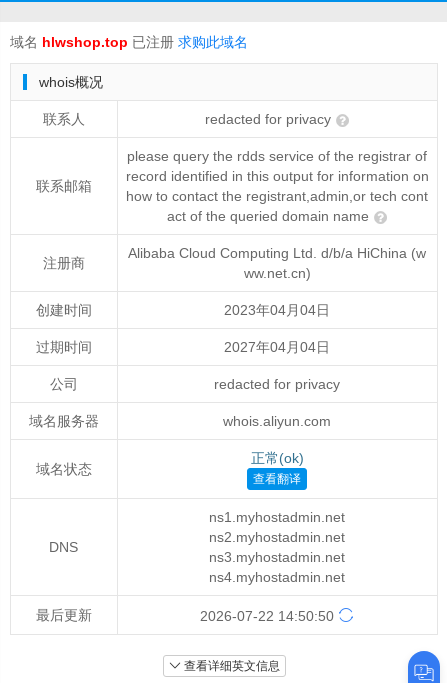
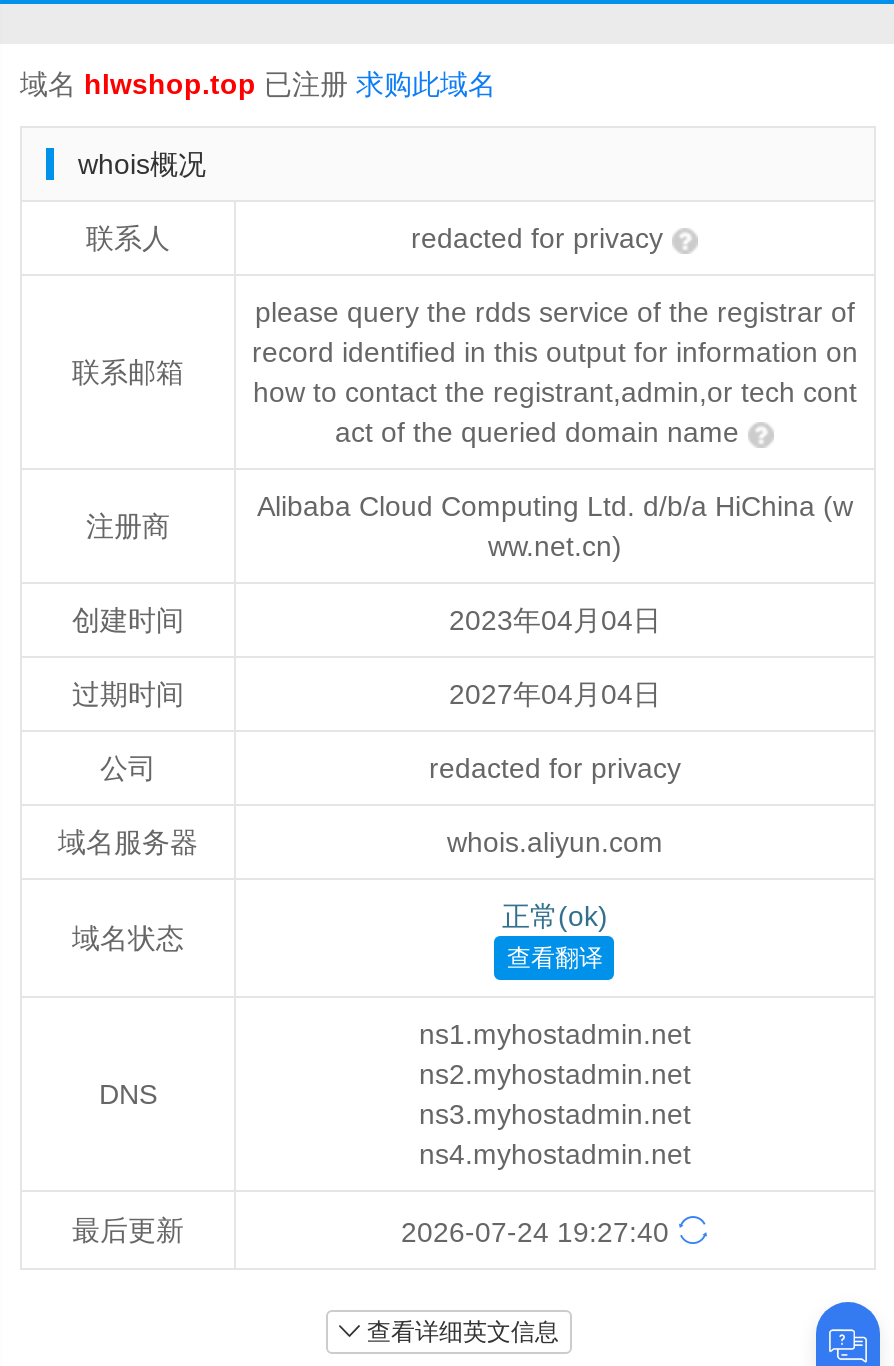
[200,608,334,624] 2026-07-22 14:50:50 -> [401,1216,669,1248] 2026-07-24 19:27:40

